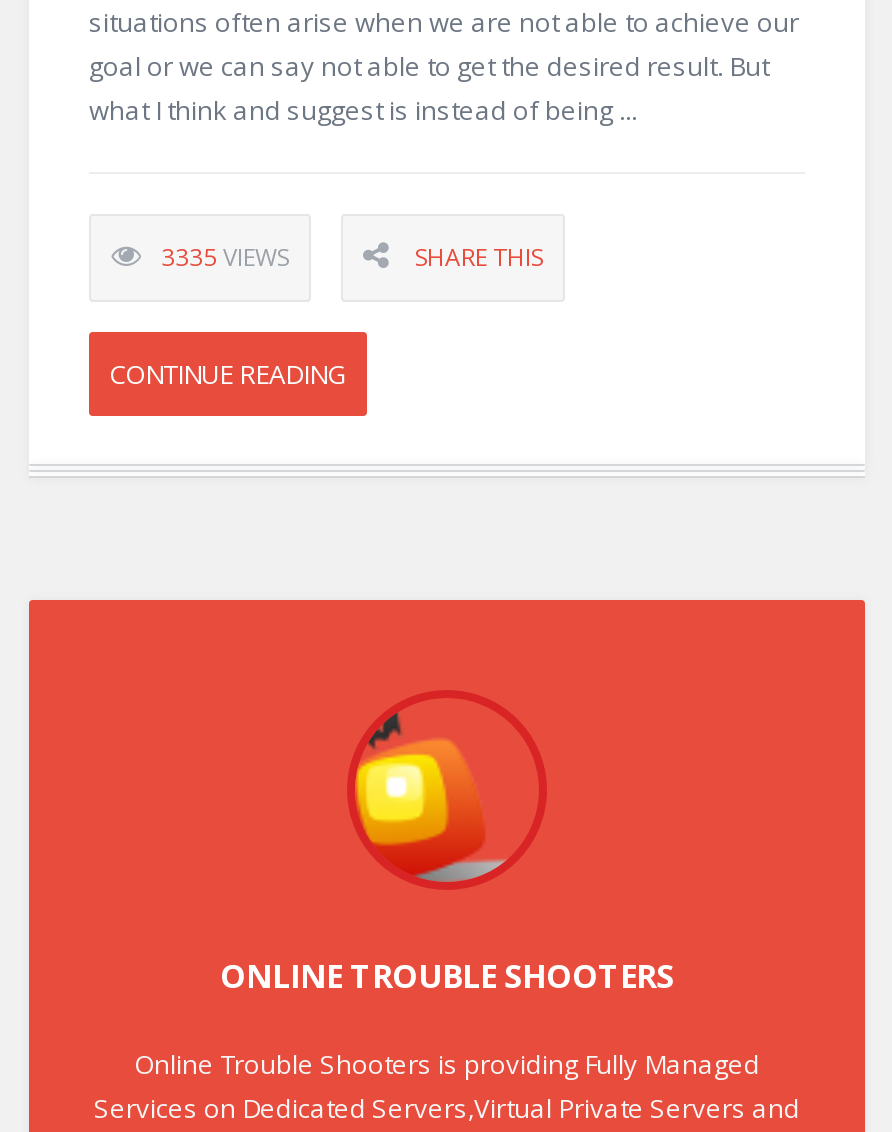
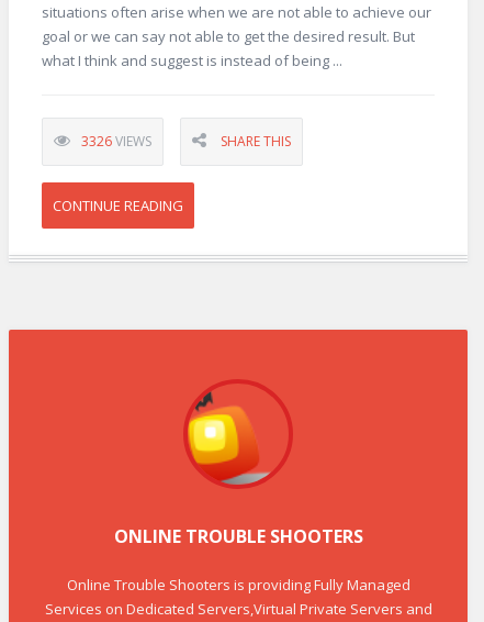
[161,240,289,274] 3335 VIEWS -> [81,132,151,151] 3326 VIEWS

